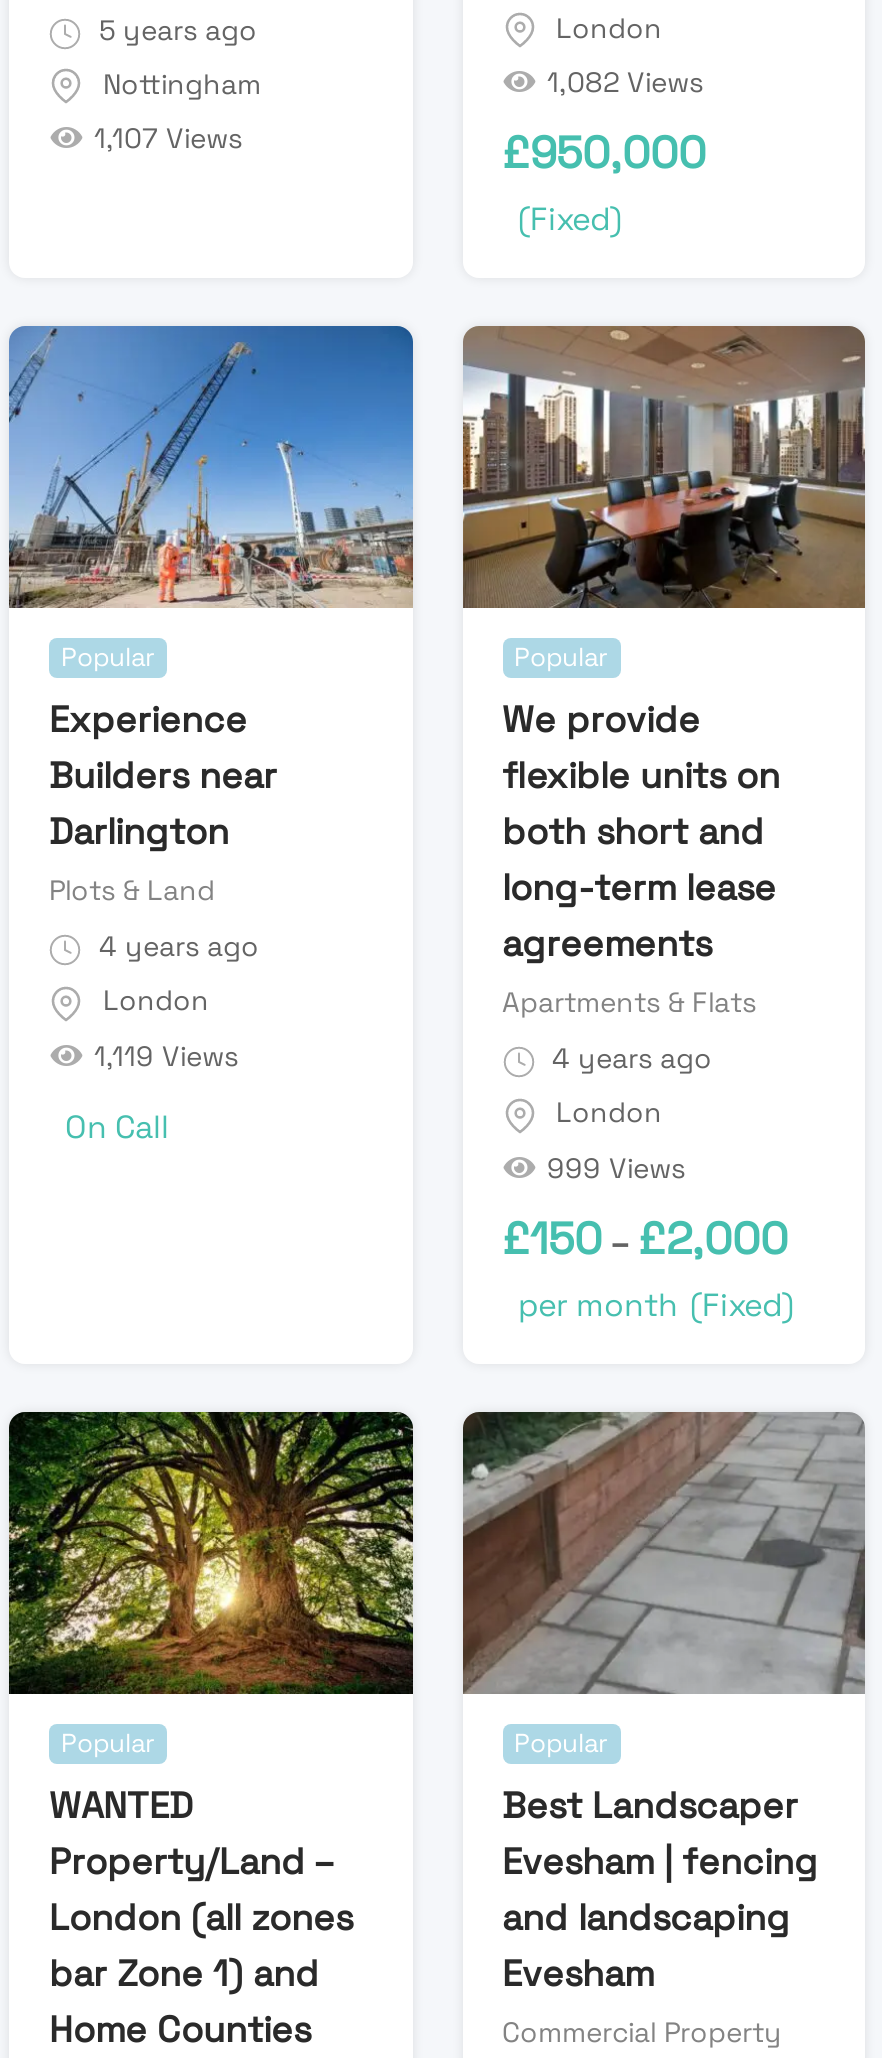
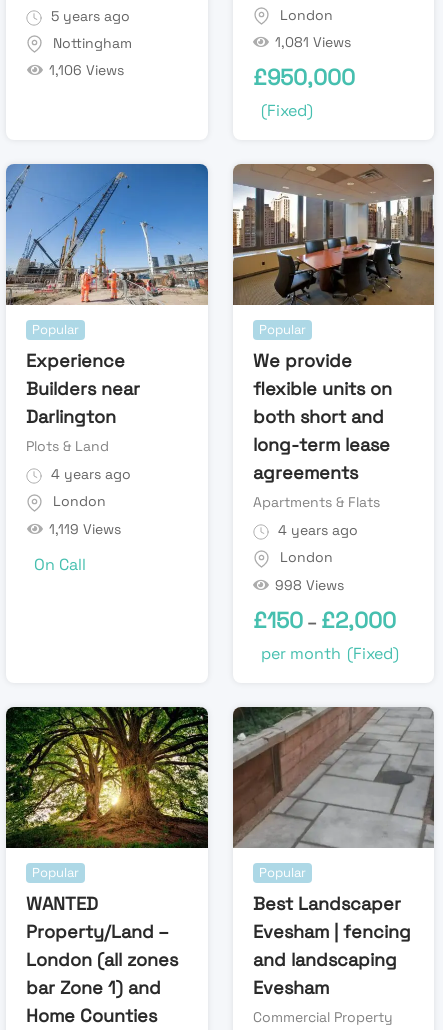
[547,65,703,101] 1,082 Views -> [275,33,351,51] 1,081 Views
[94,121,242,157] 1,107 Views -> [48,61,123,79] 1,106 Views
[547,1149,685,1185] 999 Views -> [275,576,344,594] 998 Views

